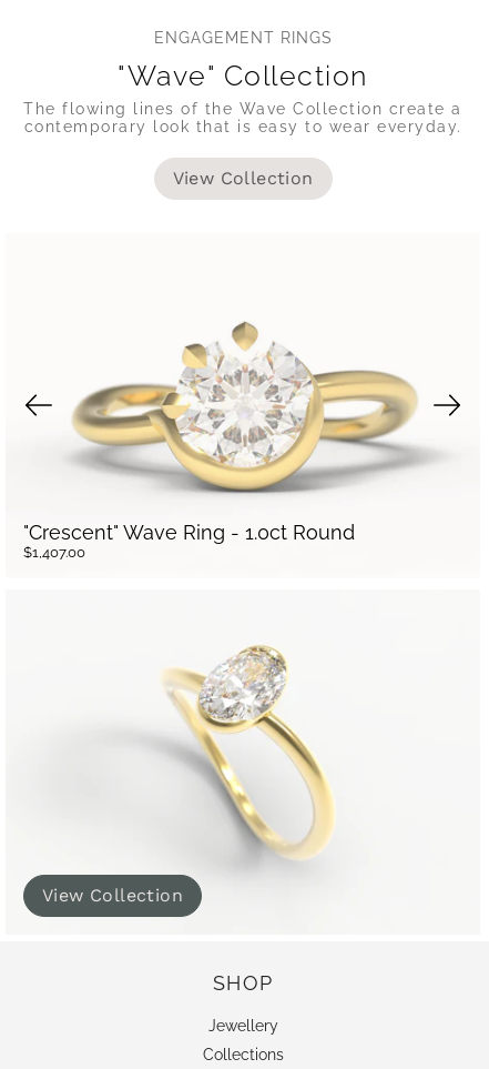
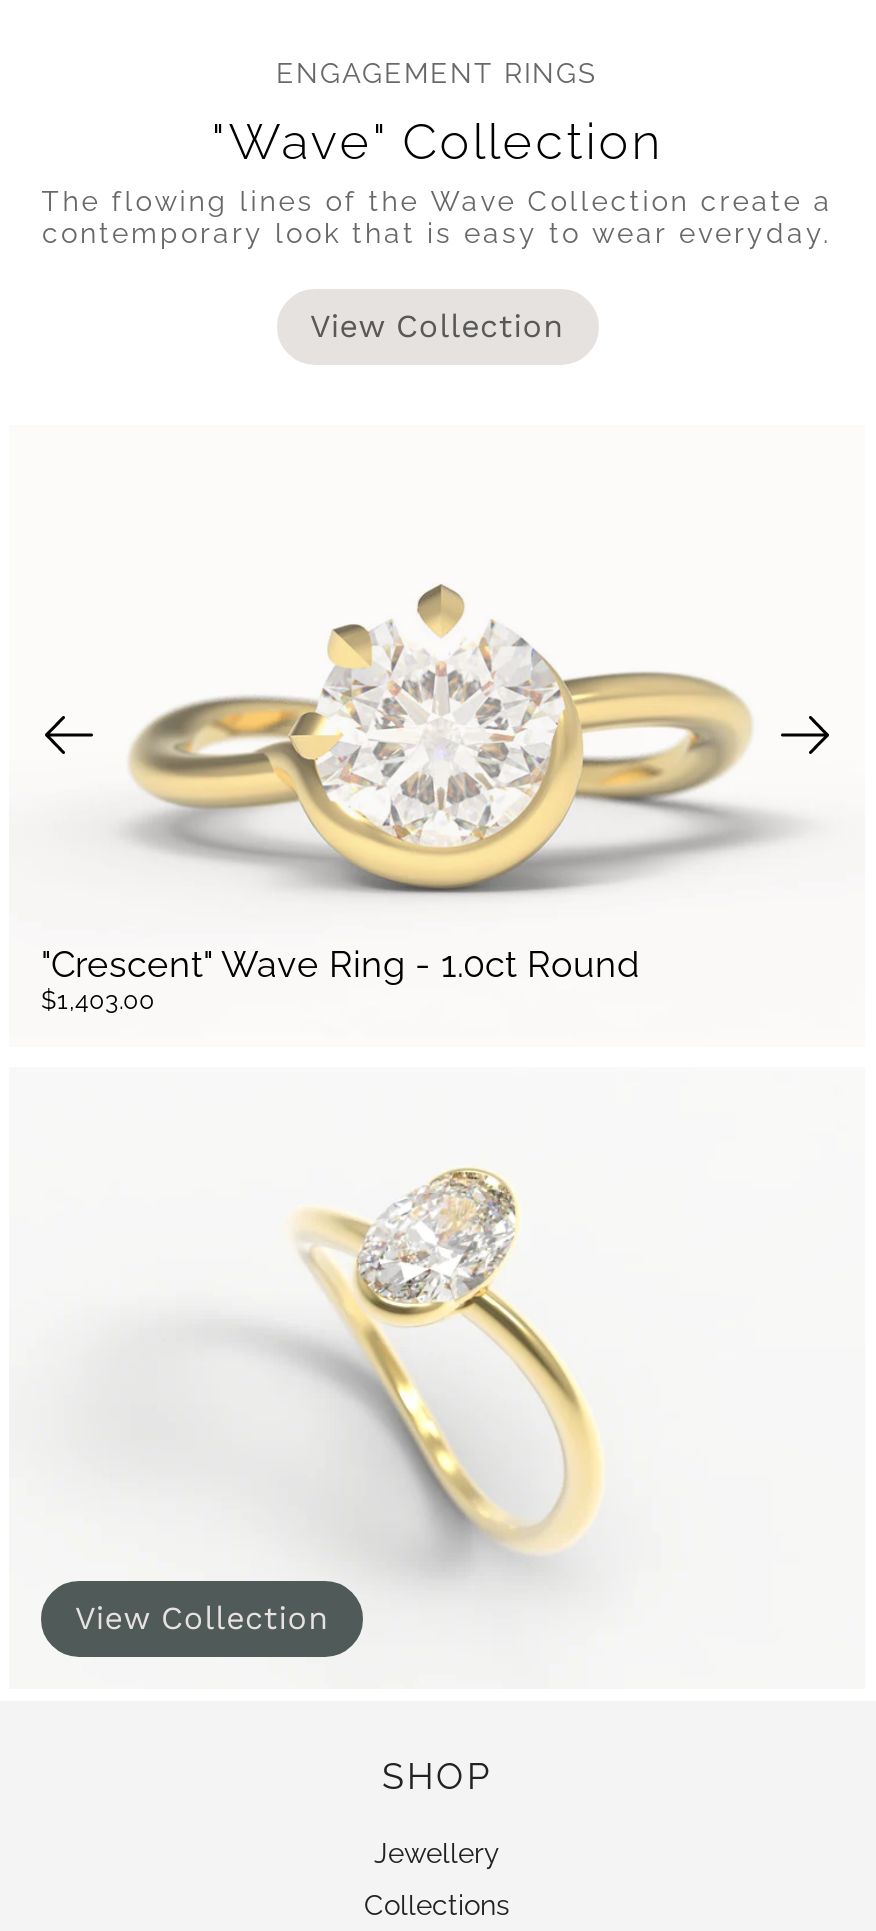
[23,543,85,560] $1,407.00 -> [41,984,155,1014] $1,403.00

